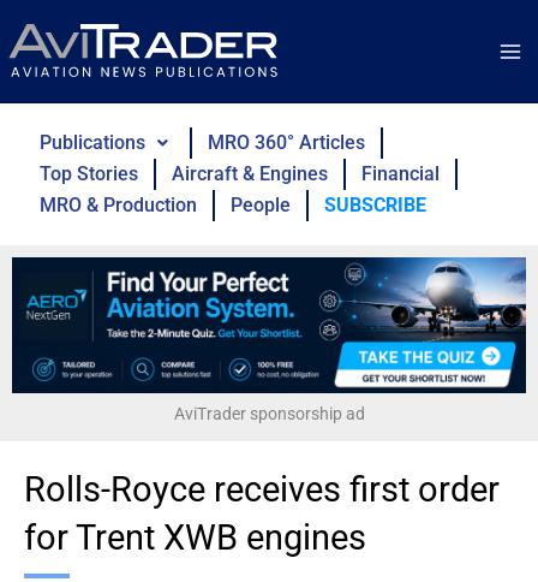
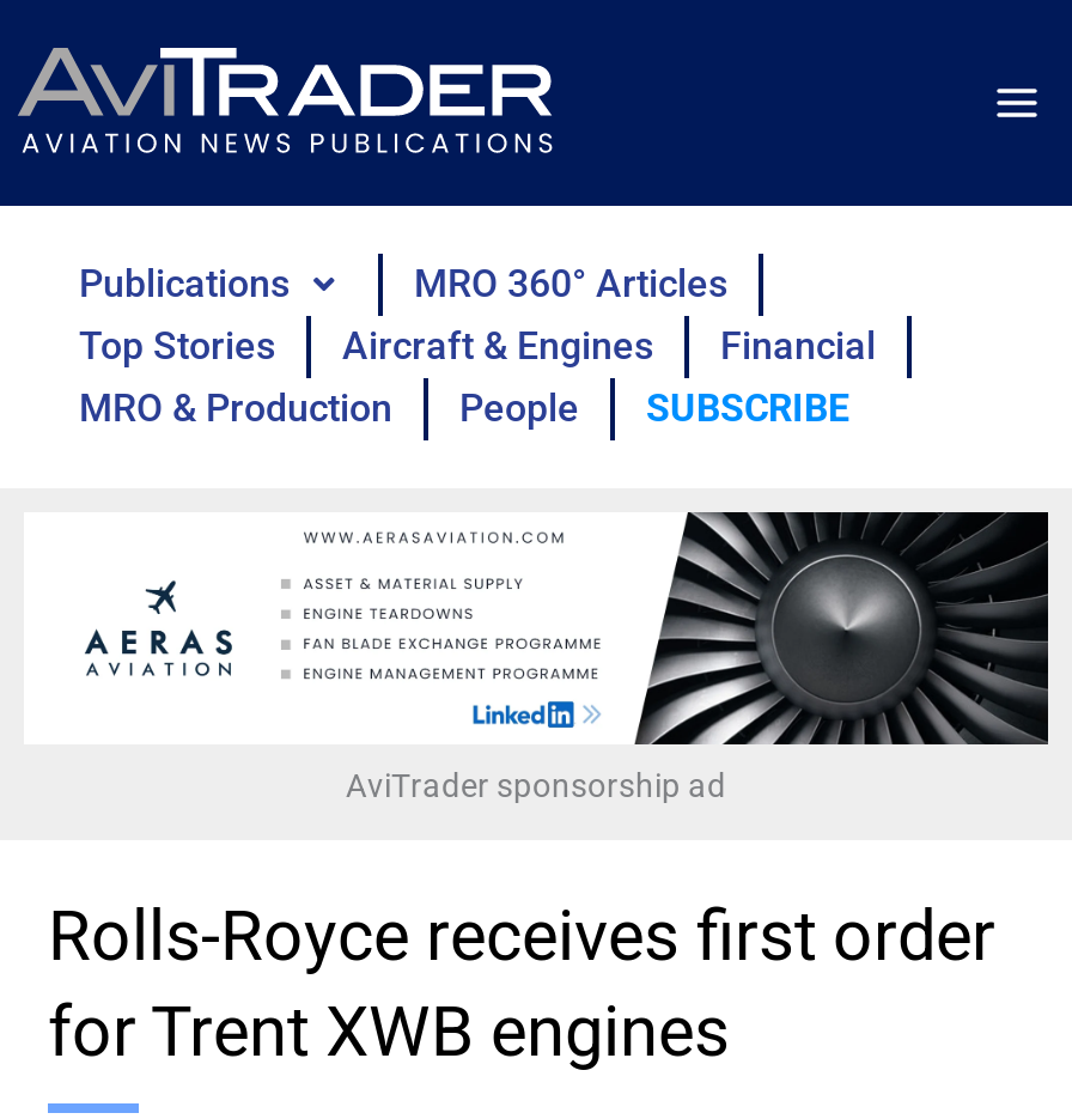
[11,256,527,394] [image] -> [24,510,1050,744] [image]

